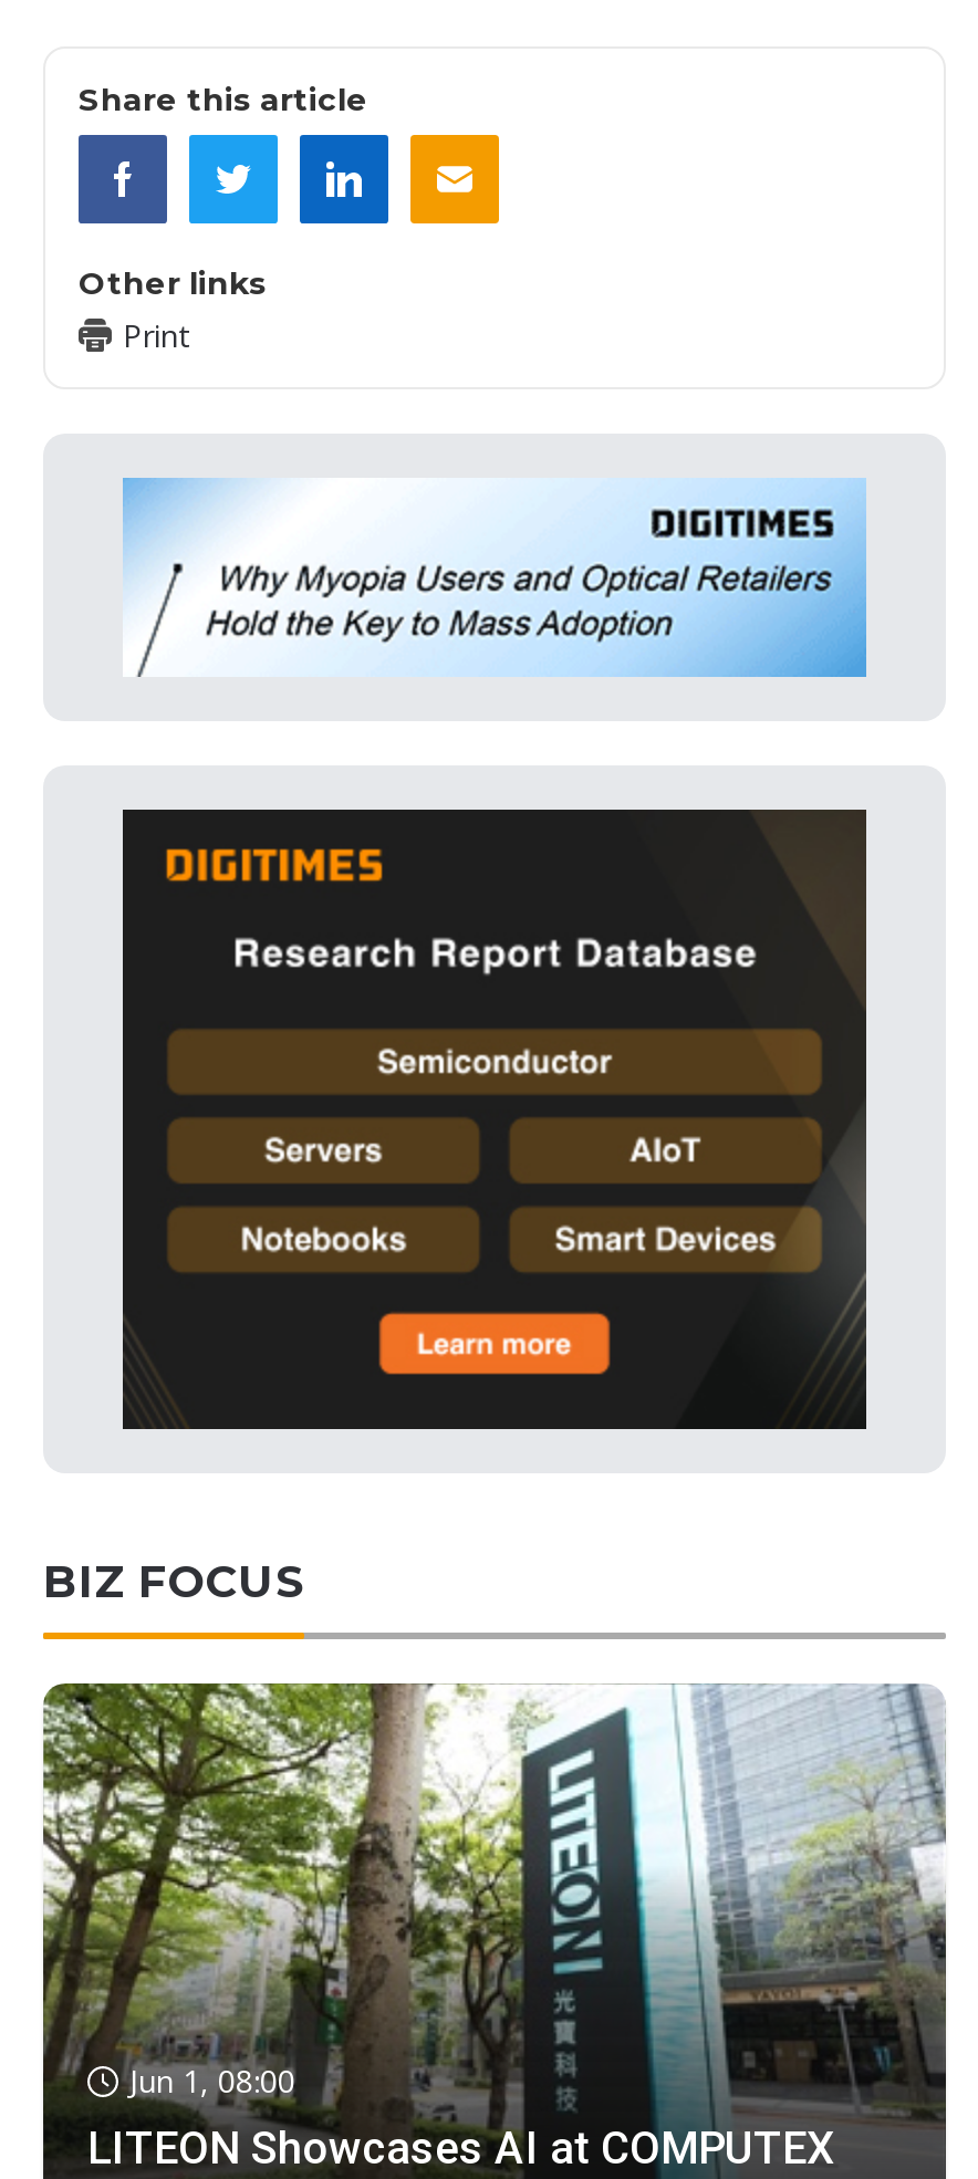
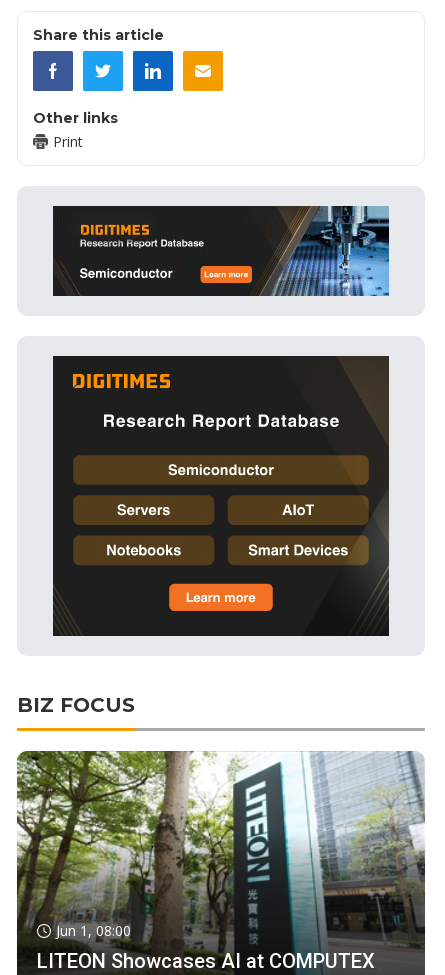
[123,478,866,679] [image] -> [52,205,390,297] [image]

